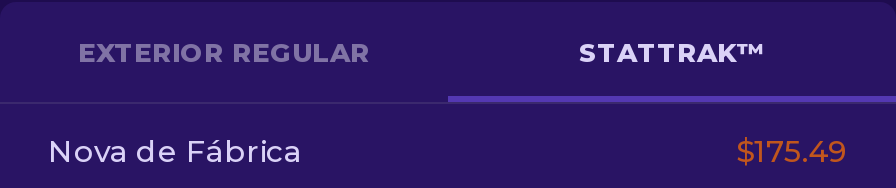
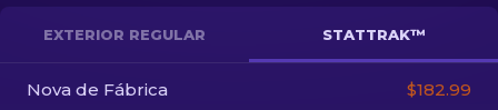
[736,132,848,170] $175.49 -> [407,79,471,100] $182.99

